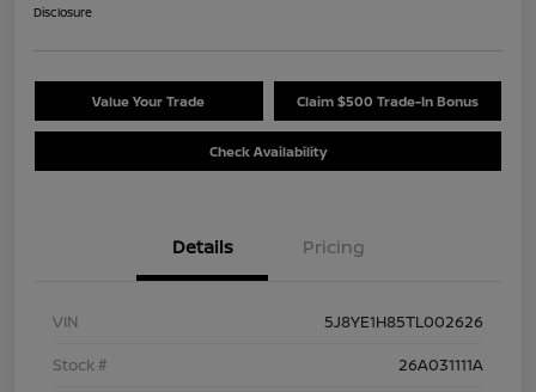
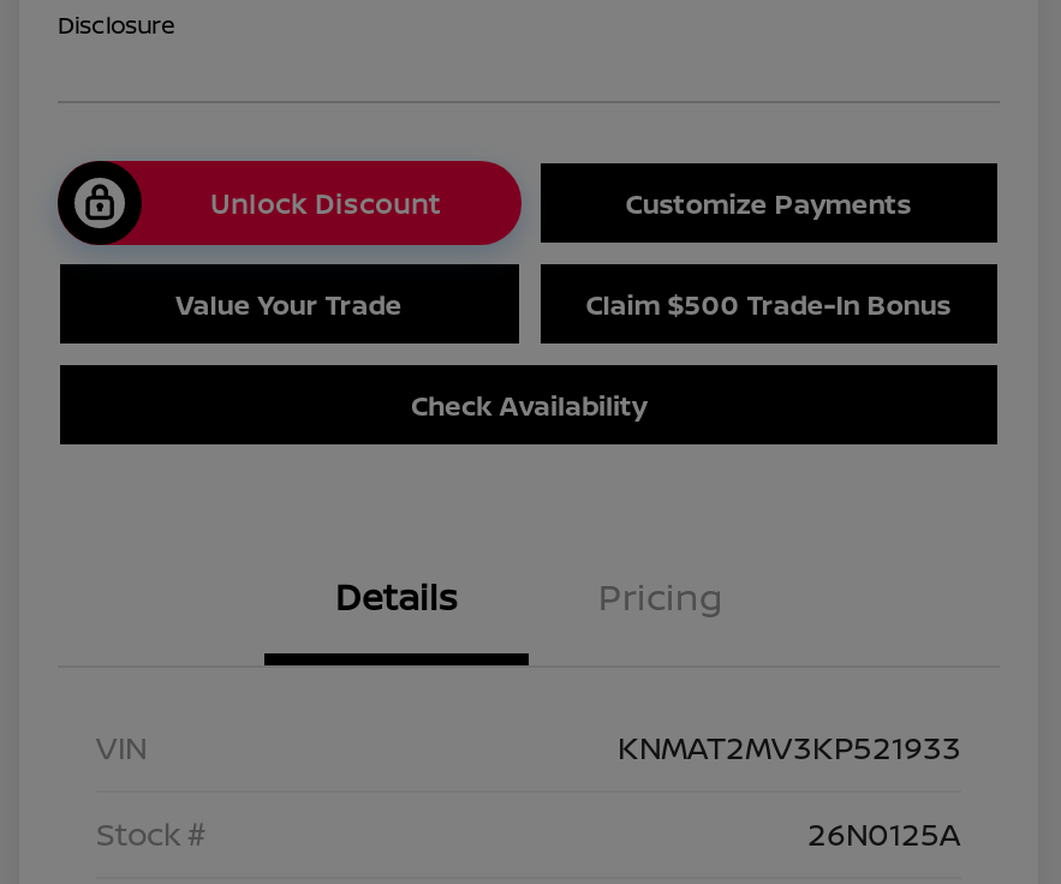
none -> [210,185,911,221] Unlock Discount | Customize Payments
[324,311,483,332] 5J8YE1H85TL002626 -> [618,726,961,769] KNMAT2MV3KP521933
[398,354,483,376] 26A031111A -> [807,812,961,856] 26N0125A

